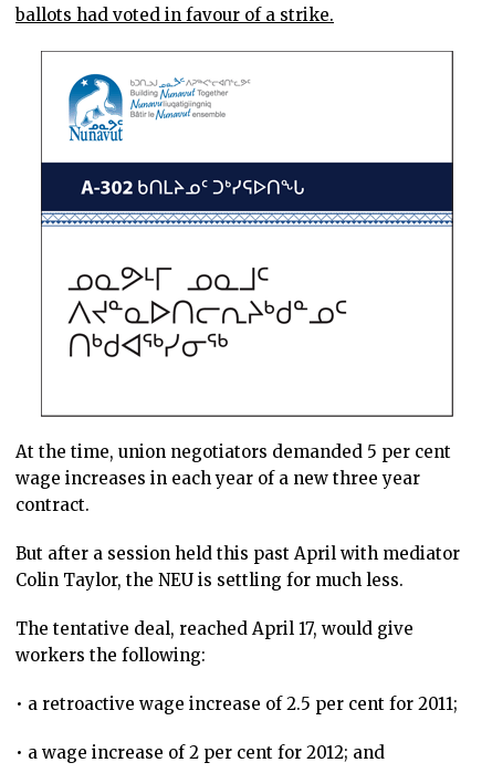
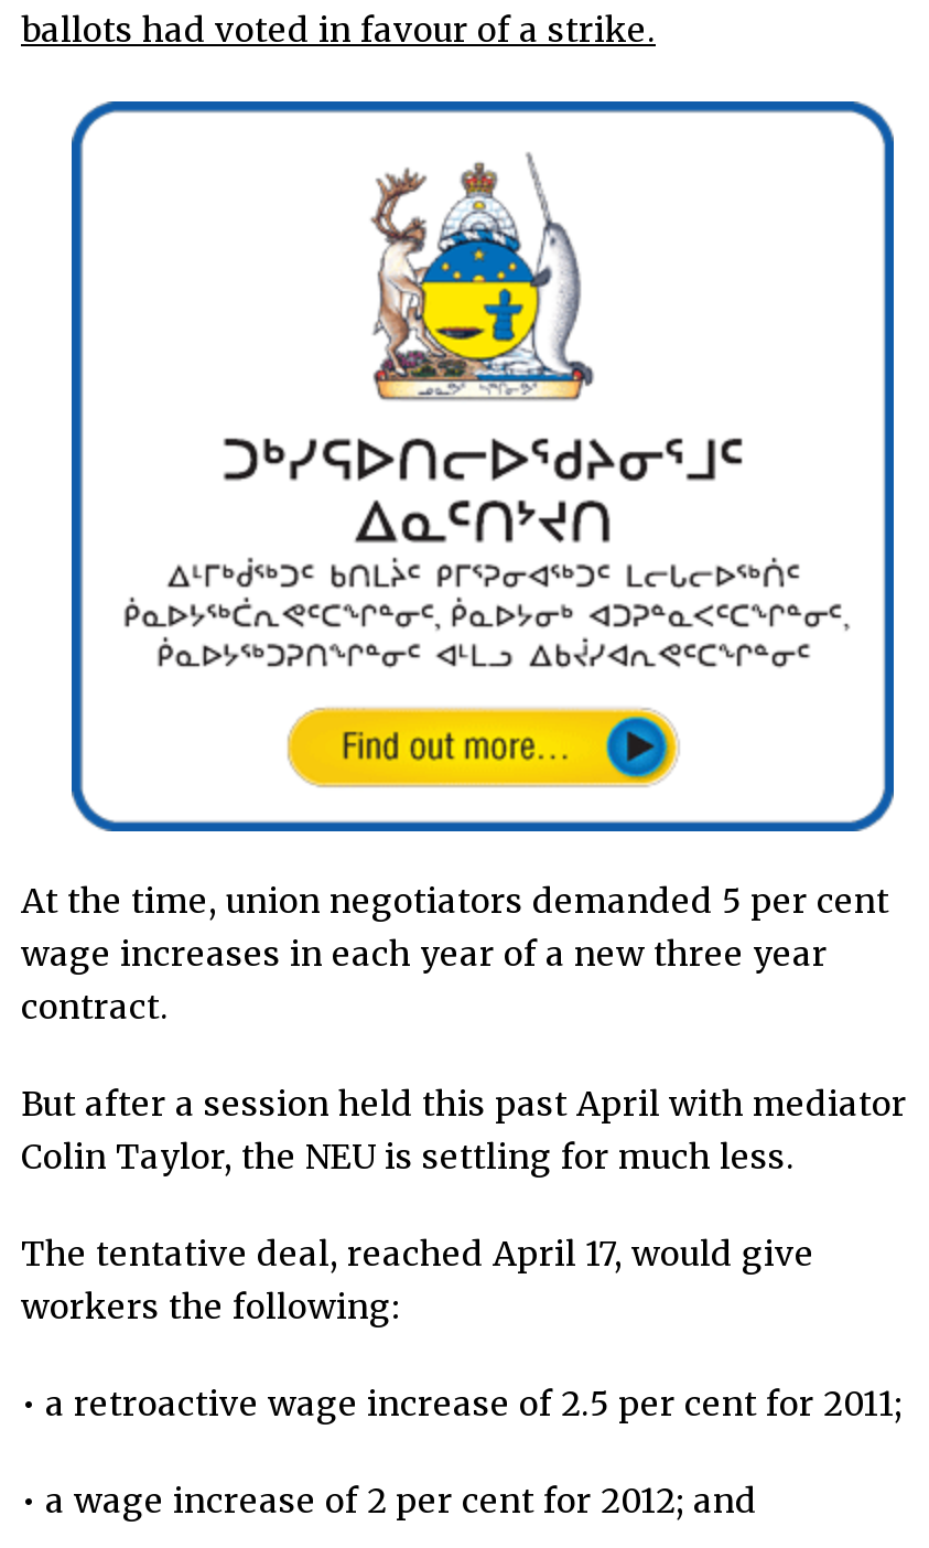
[40,50,454,418] [image] -> [69,101,896,831] [image]

